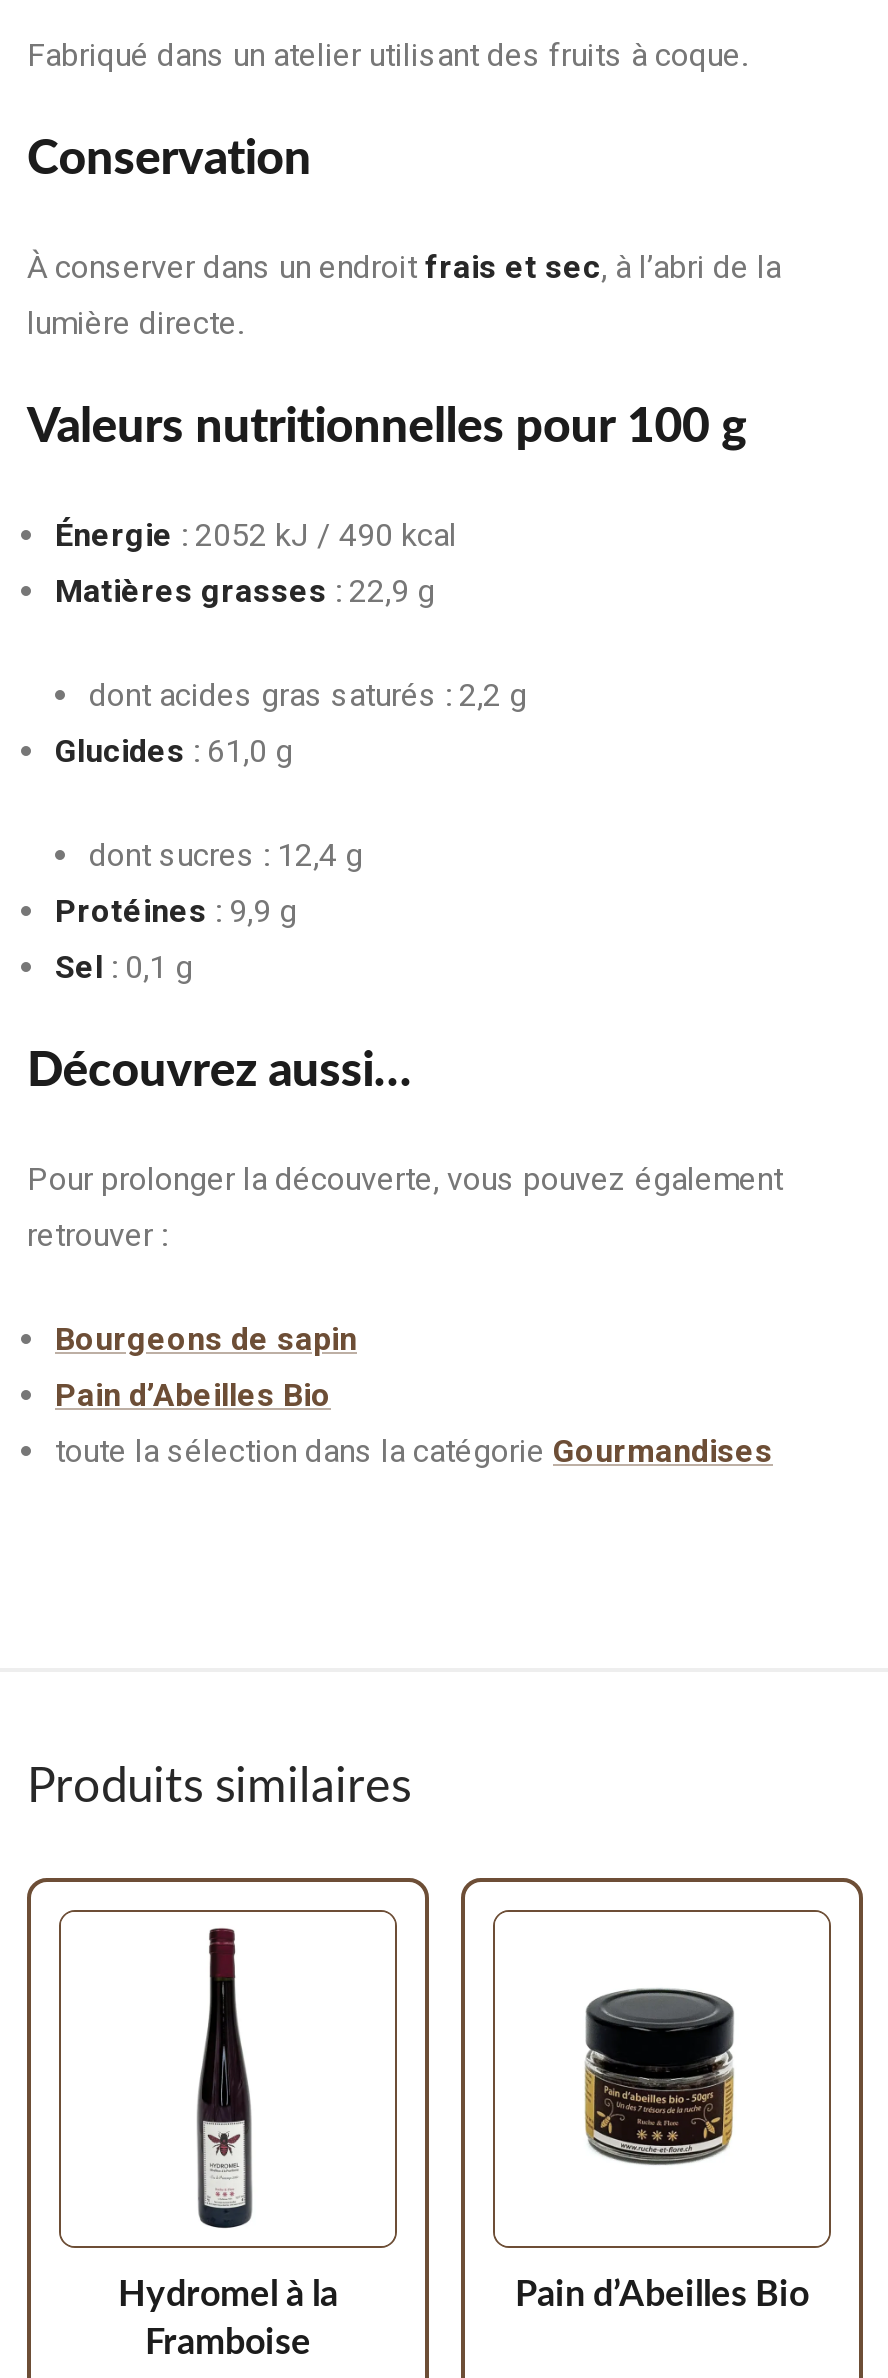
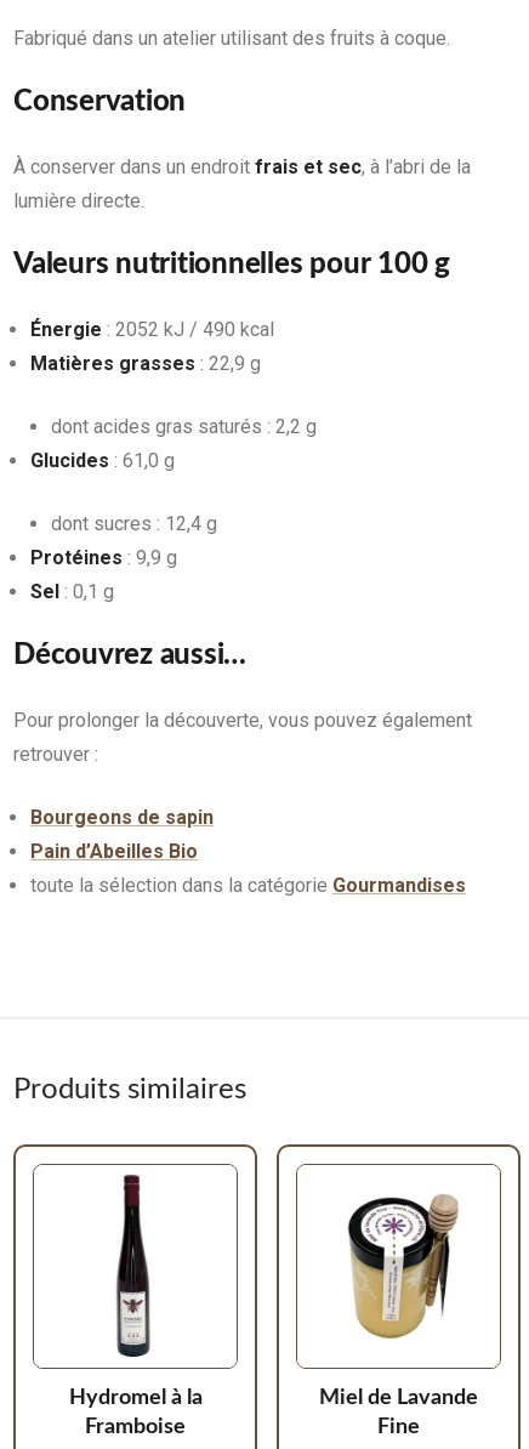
[515,1960,809,2314] [image] | Pain d’Abeilles Bio -> [319,1193,478,1438] [image] | Miel de Lavande | Fine

